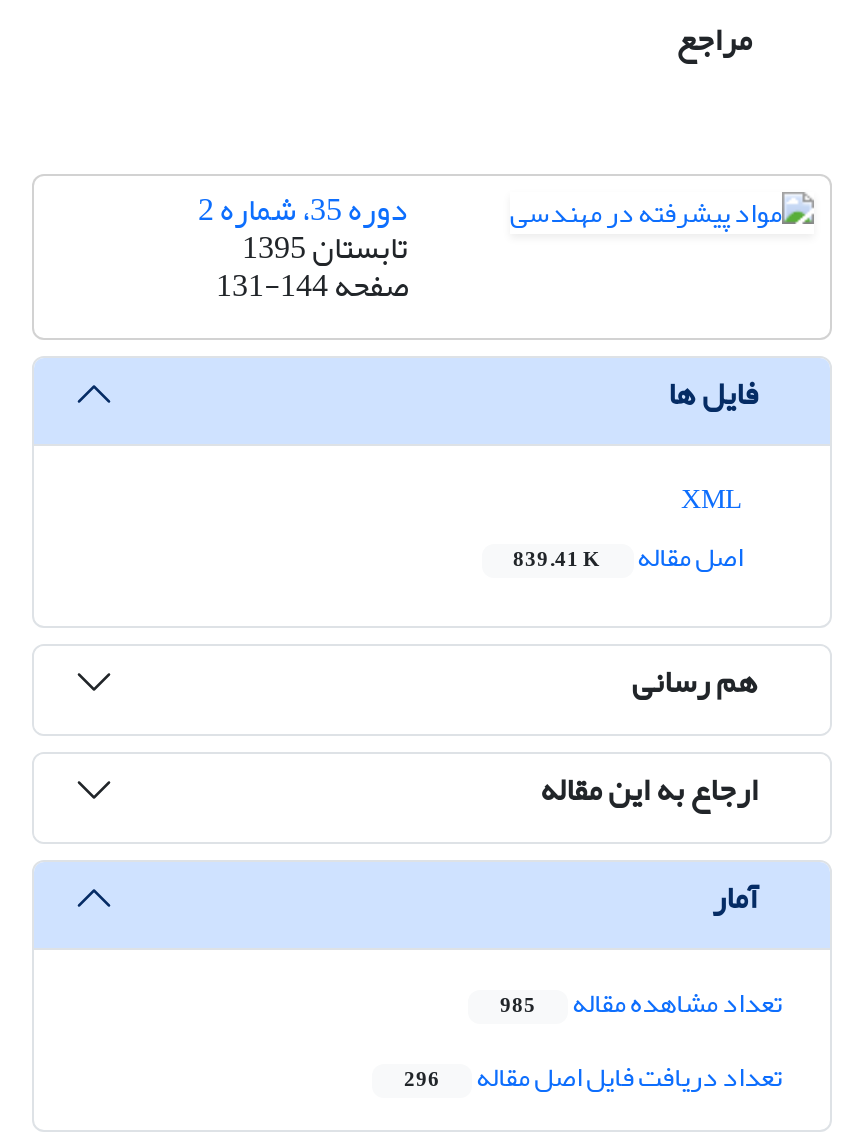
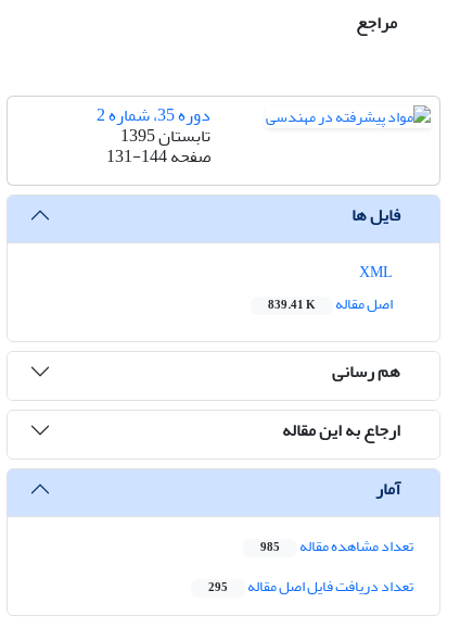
[404,1051,782,1105] تعداد دریافت فایل اصل مقاله 296 -> [208,572,413,601] تعداد دریافت فایل اصل مقاله 295

